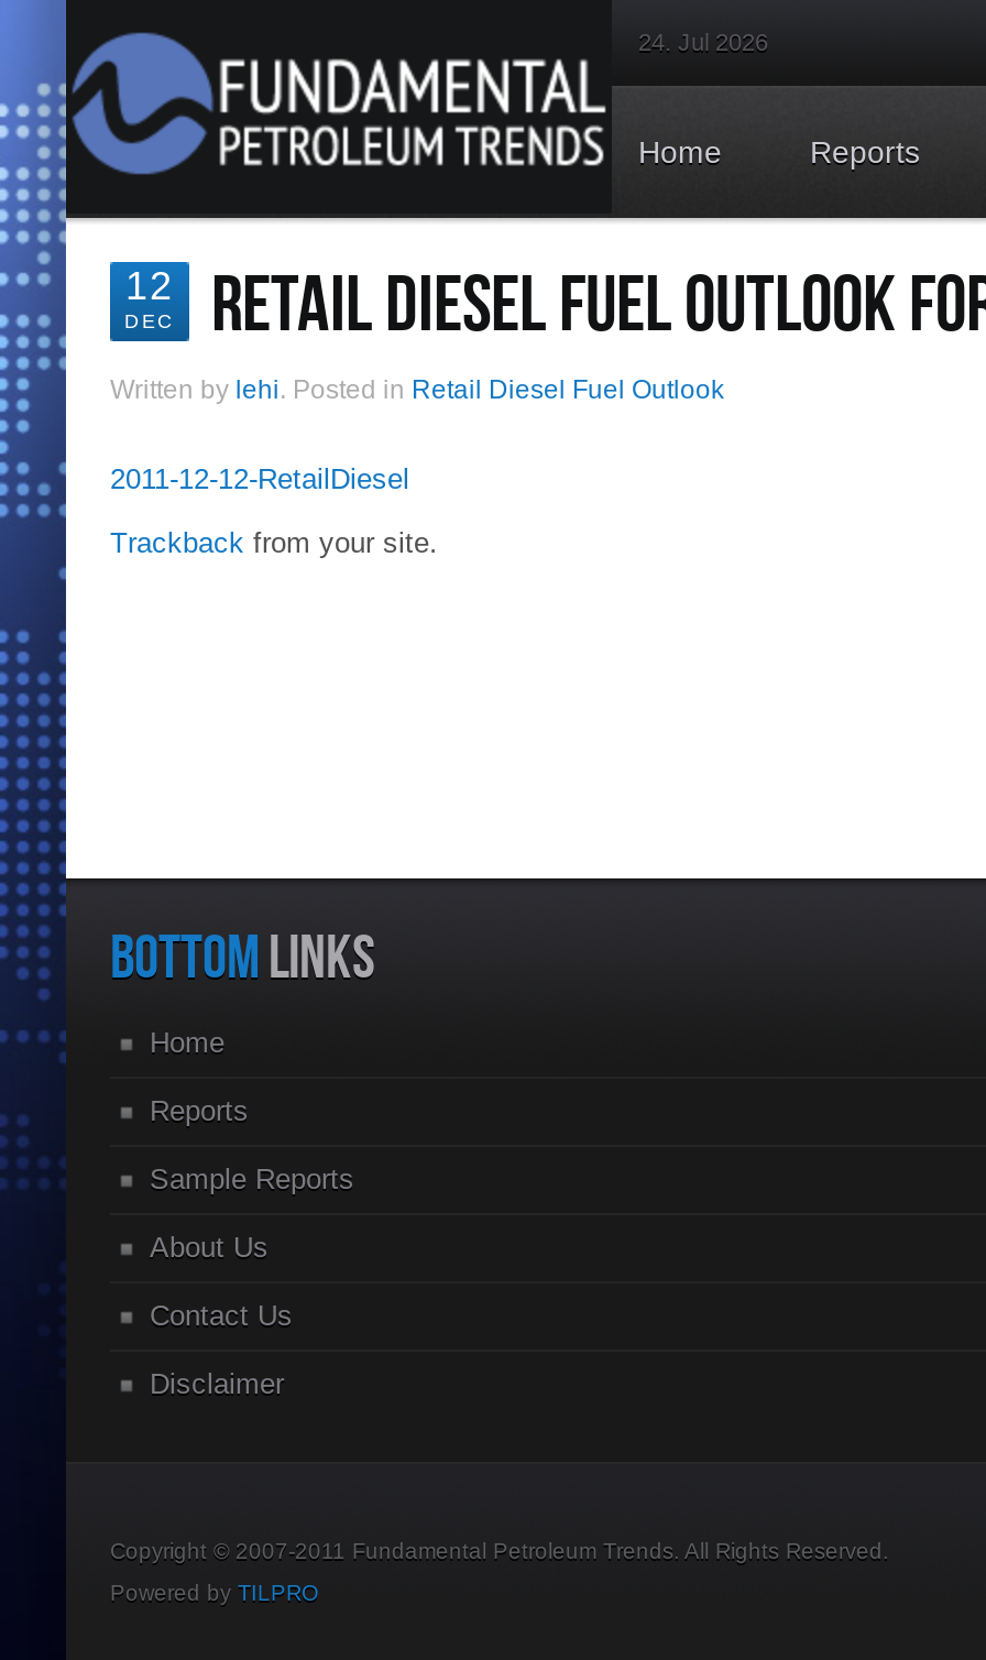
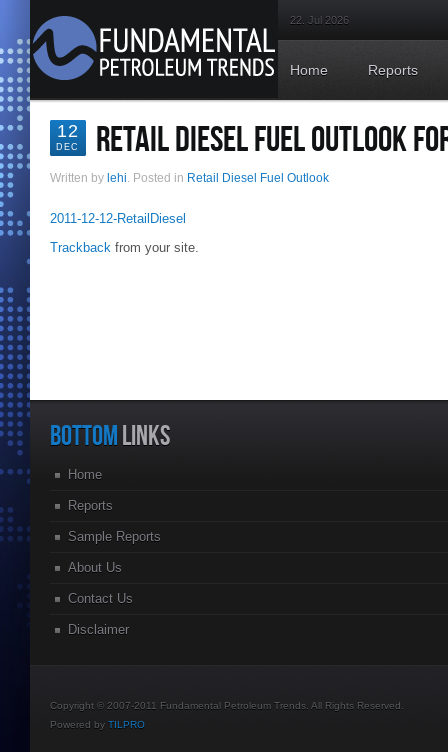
[638,29,768,55] 24. Jul 2026 -> [290,14,349,26] 22. Jul 2026

